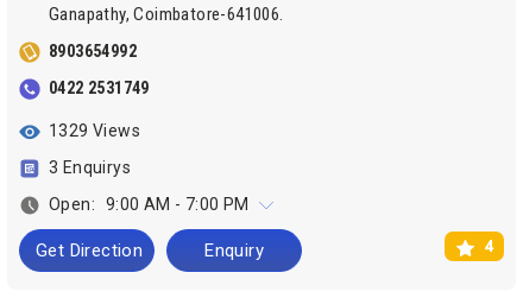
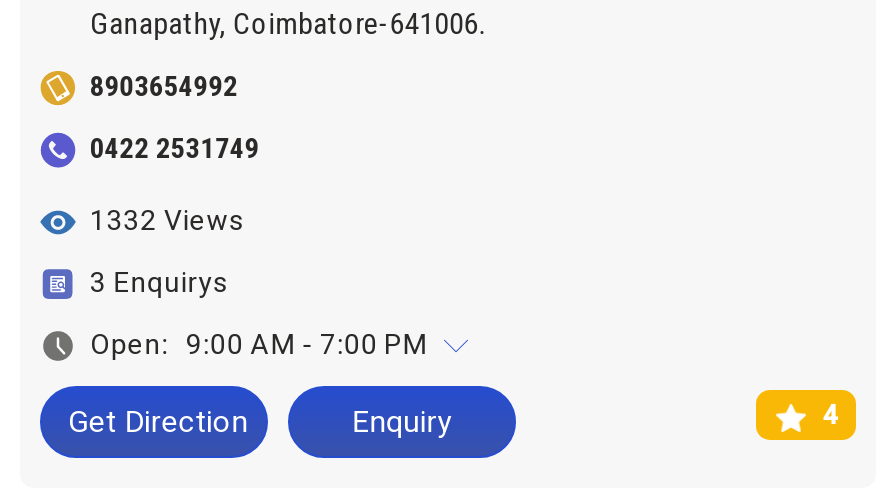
[49,121,140,140] 1329 Views -> [90,204,244,236] 1332 Views

